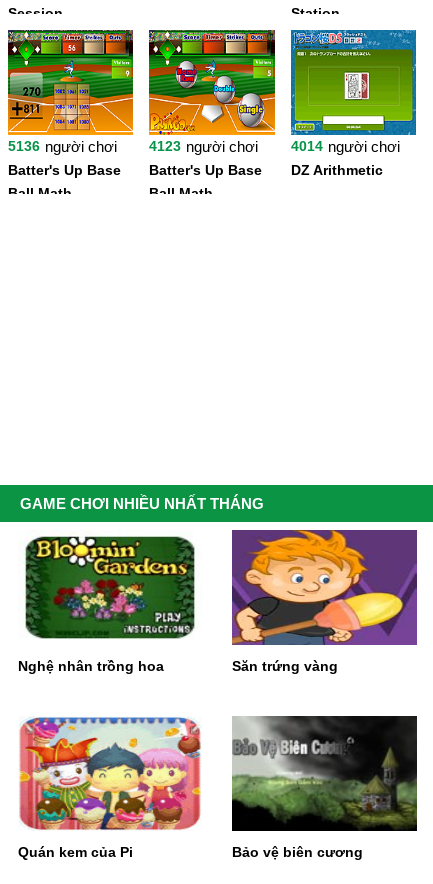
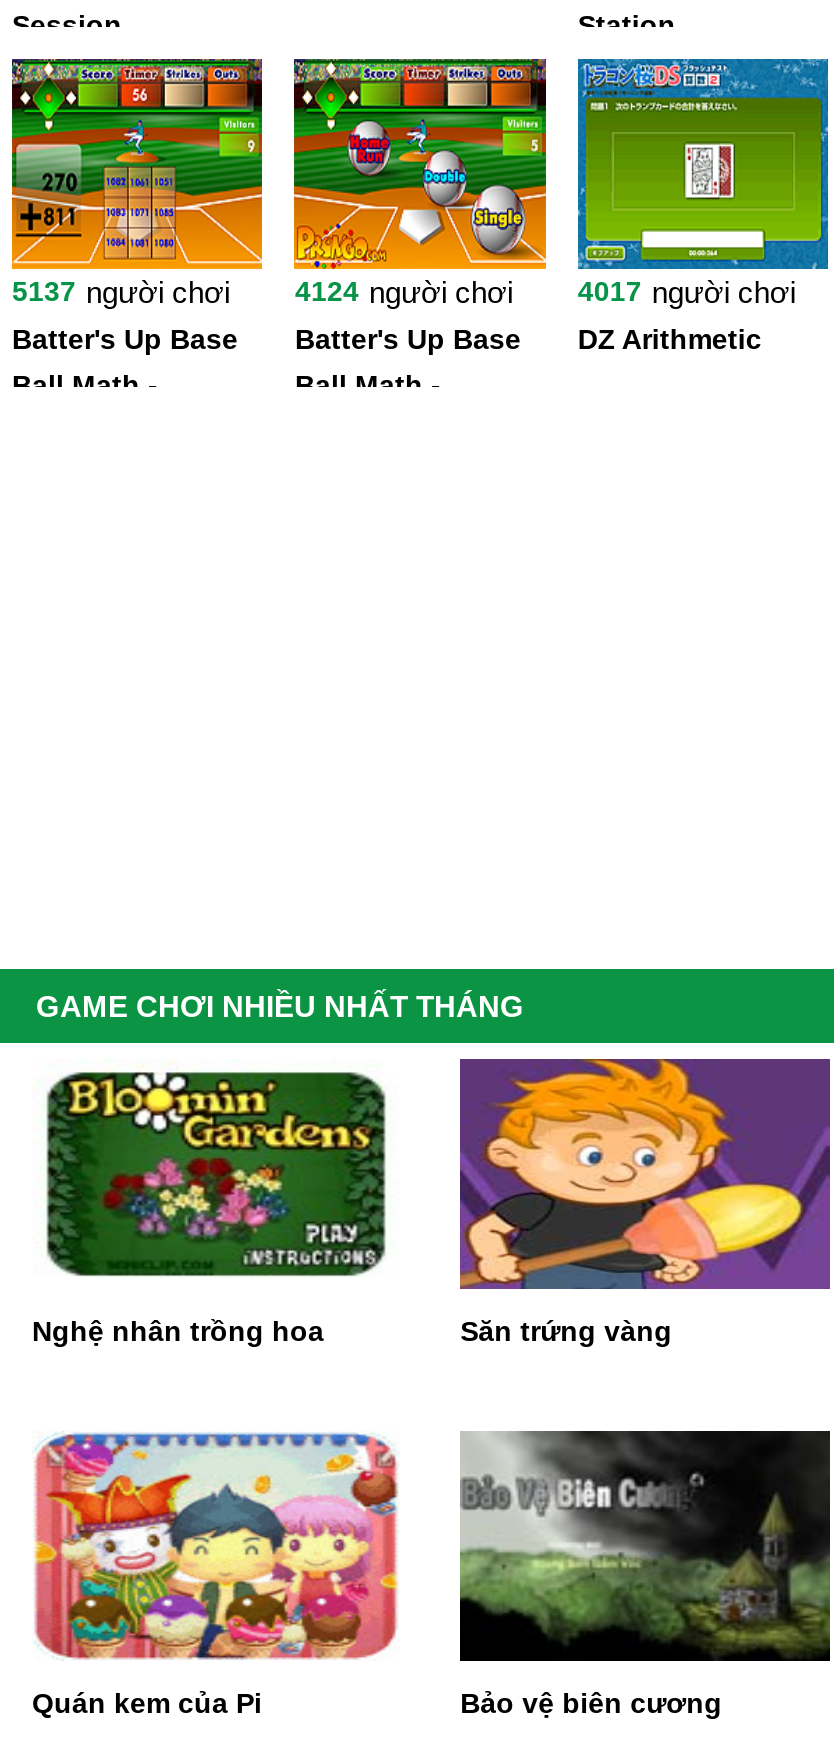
[8,138,117,155] 5136 người chơi -> [12,275,230,309] 5137 người chơi
[149,138,258,155] 4123 người chơi -> [295,275,513,309] 4124 người chơi
[291,138,400,155] 4014 người chơi -> [578,275,796,309] 4017 người chơi

